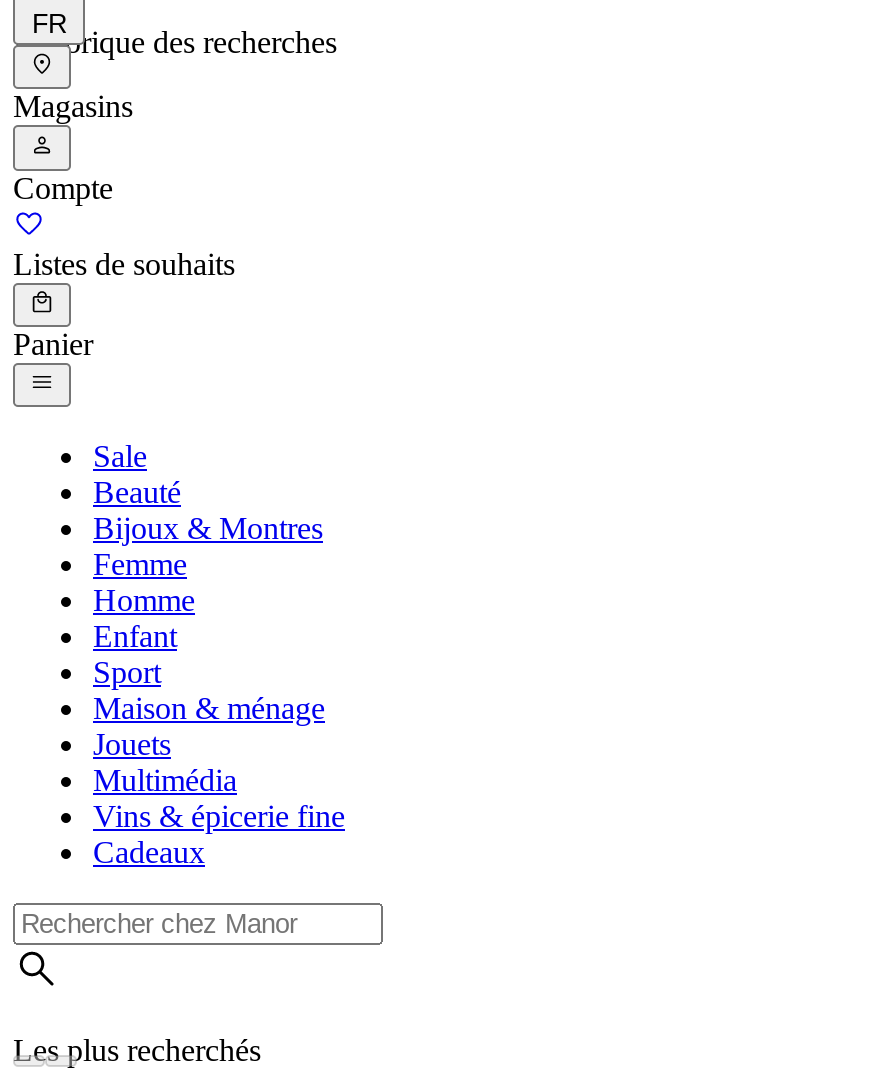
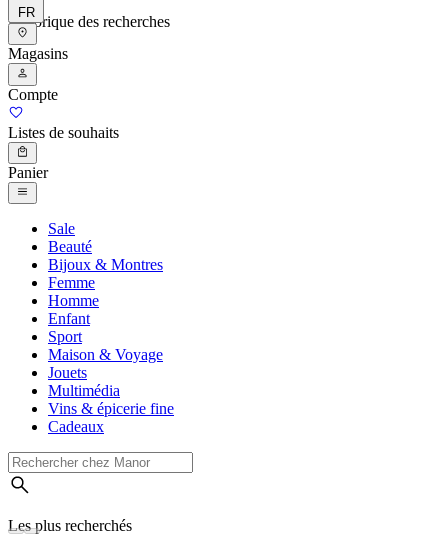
[93,692,325,726] Maison & ménage -> [48,346,163,363] Maison & Voyage

